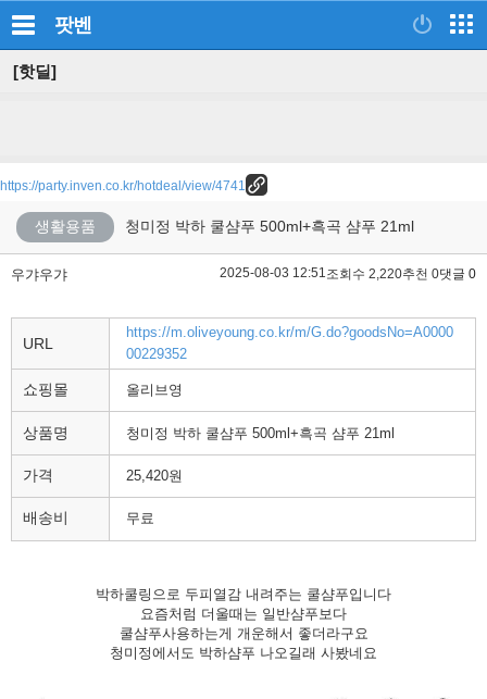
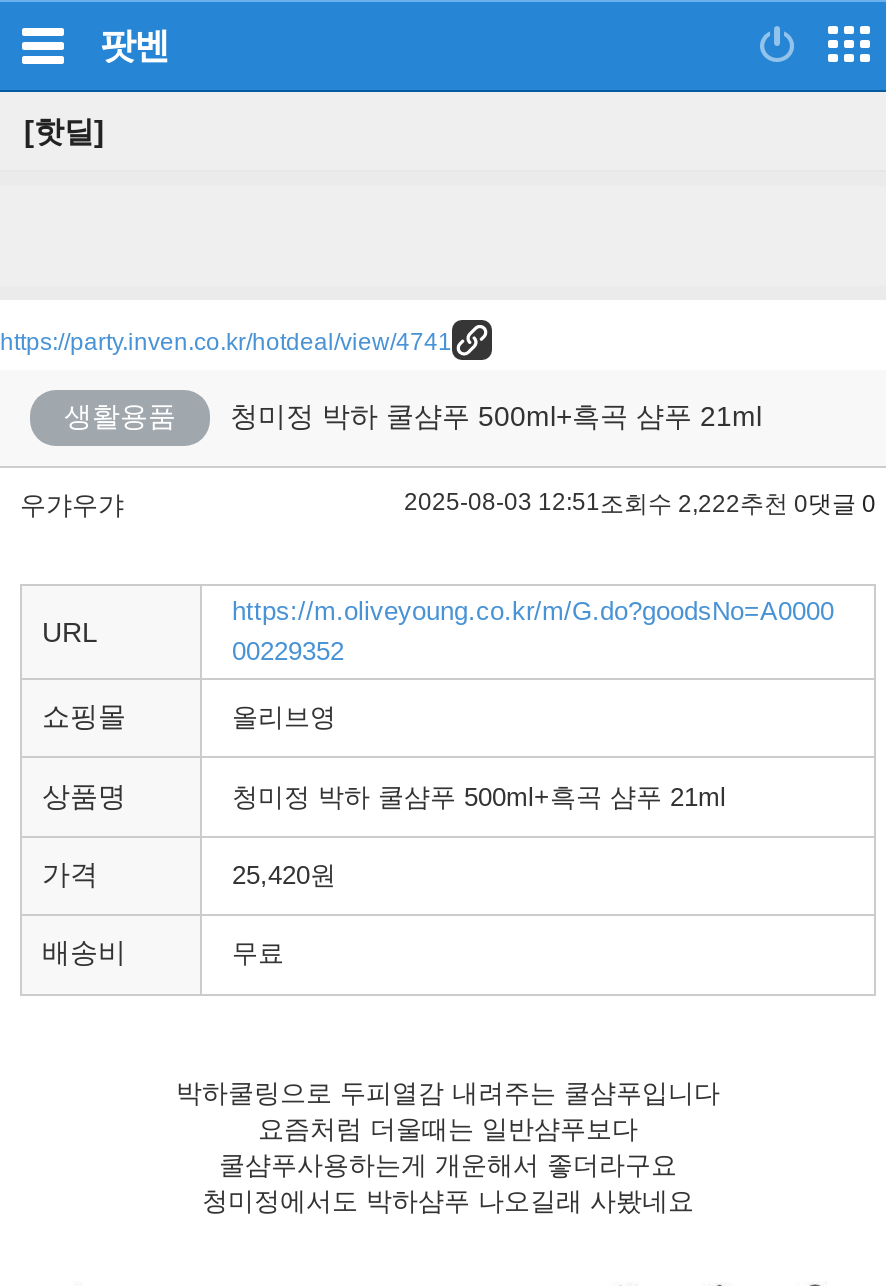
[220,265,476,282] 2025-08-03 12:51조회수 2,220추천 0댓글 0 -> [404,488,876,518] 2025-08-03 12:51조회수 2,222추천 0댓글 0

